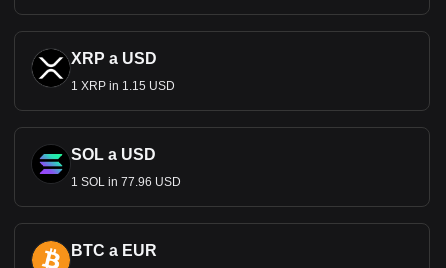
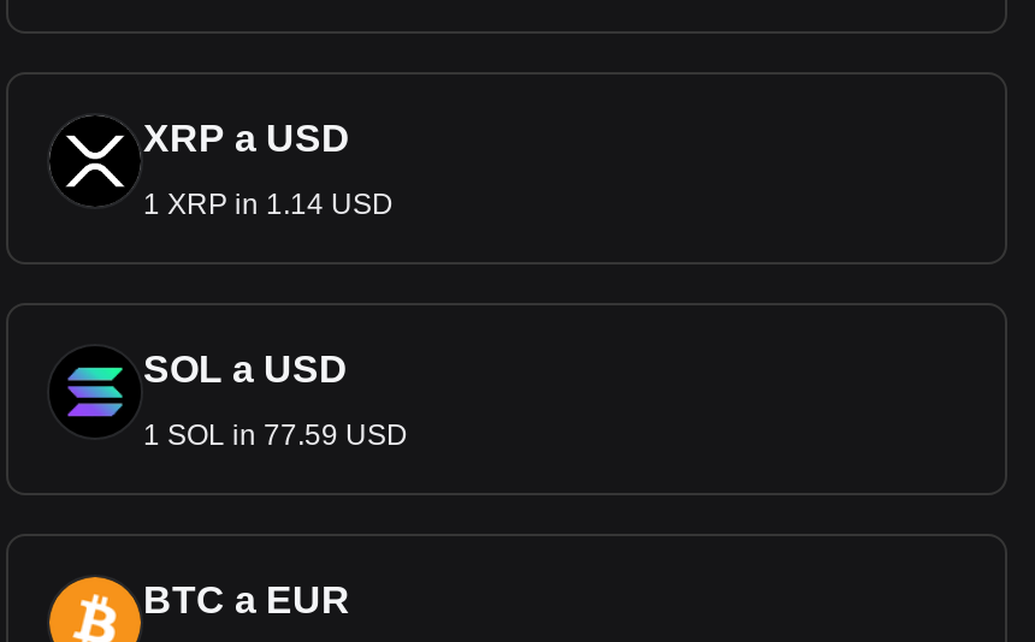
[71,79,175,93] 1 XRP in 1.15 USD -> [143,188,394,221] 1 XRP in 1.14 USD
[71,175,181,189] 1 SOL in 77.96 USD -> [143,418,408,452] 1 SOL in 77.59 USD

